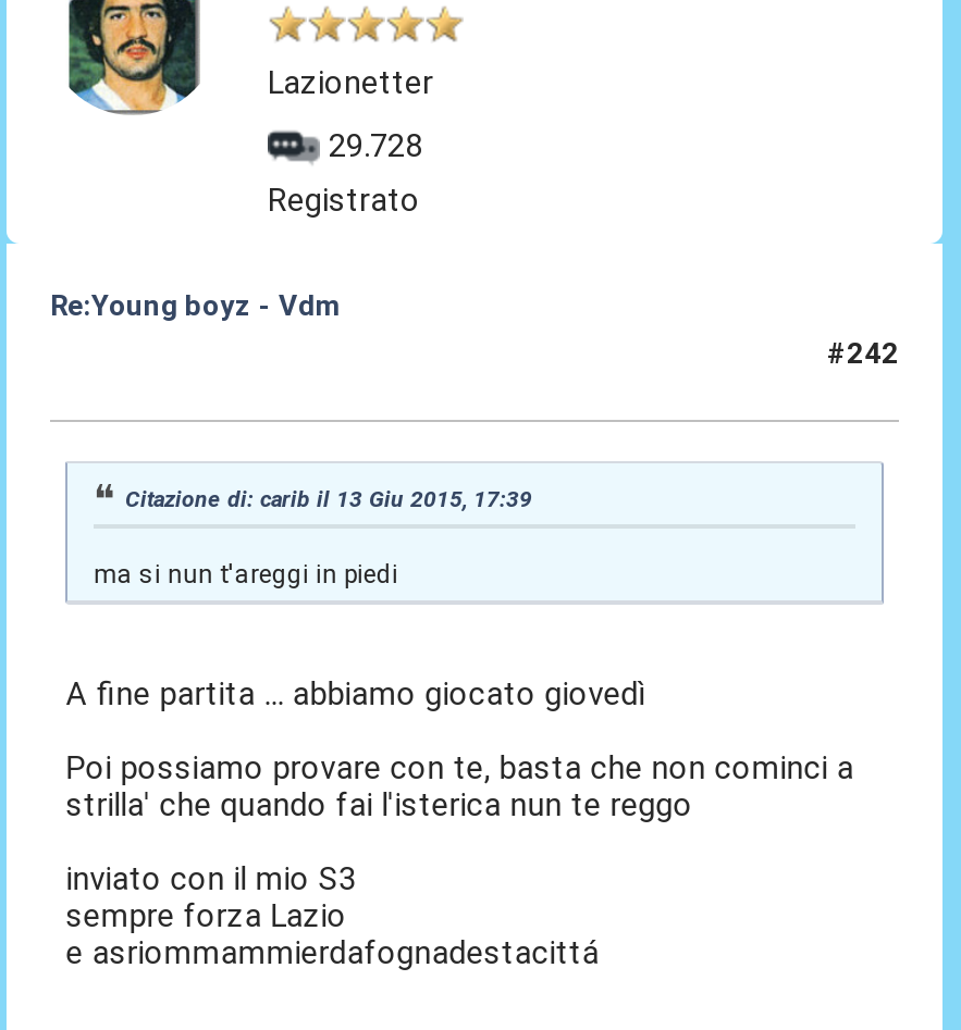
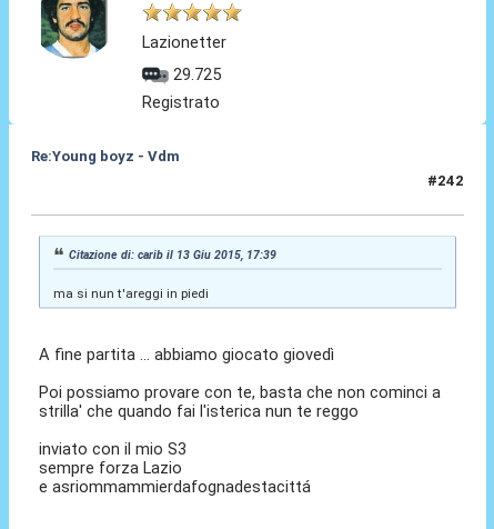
[320,126,422,166] 29.728 -> [169,65,221,85] 29.725

